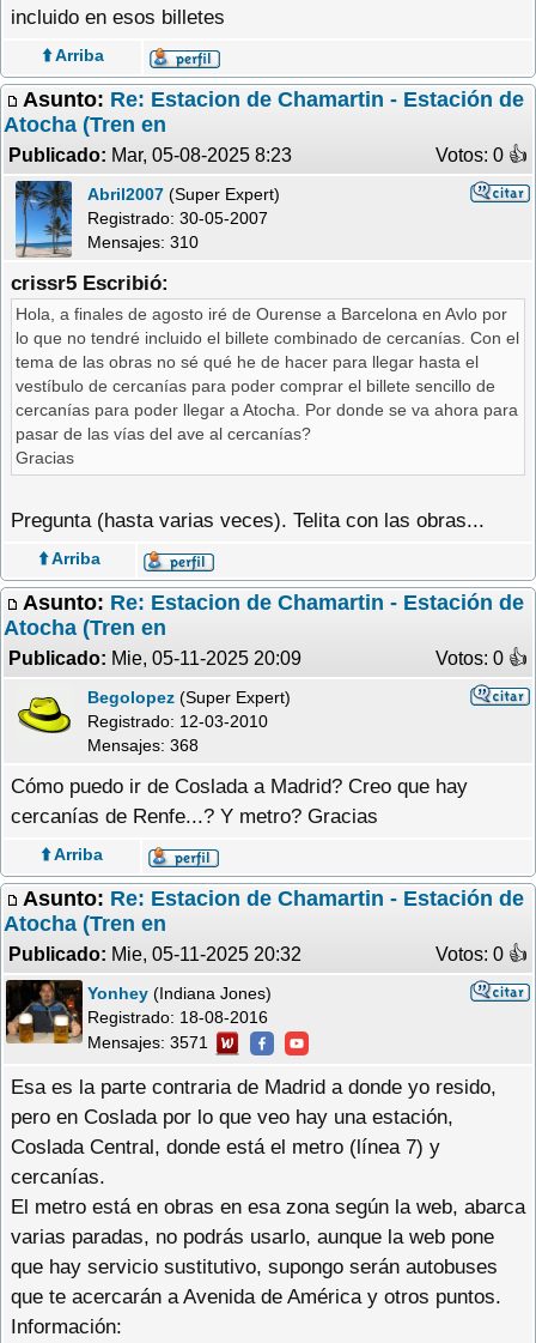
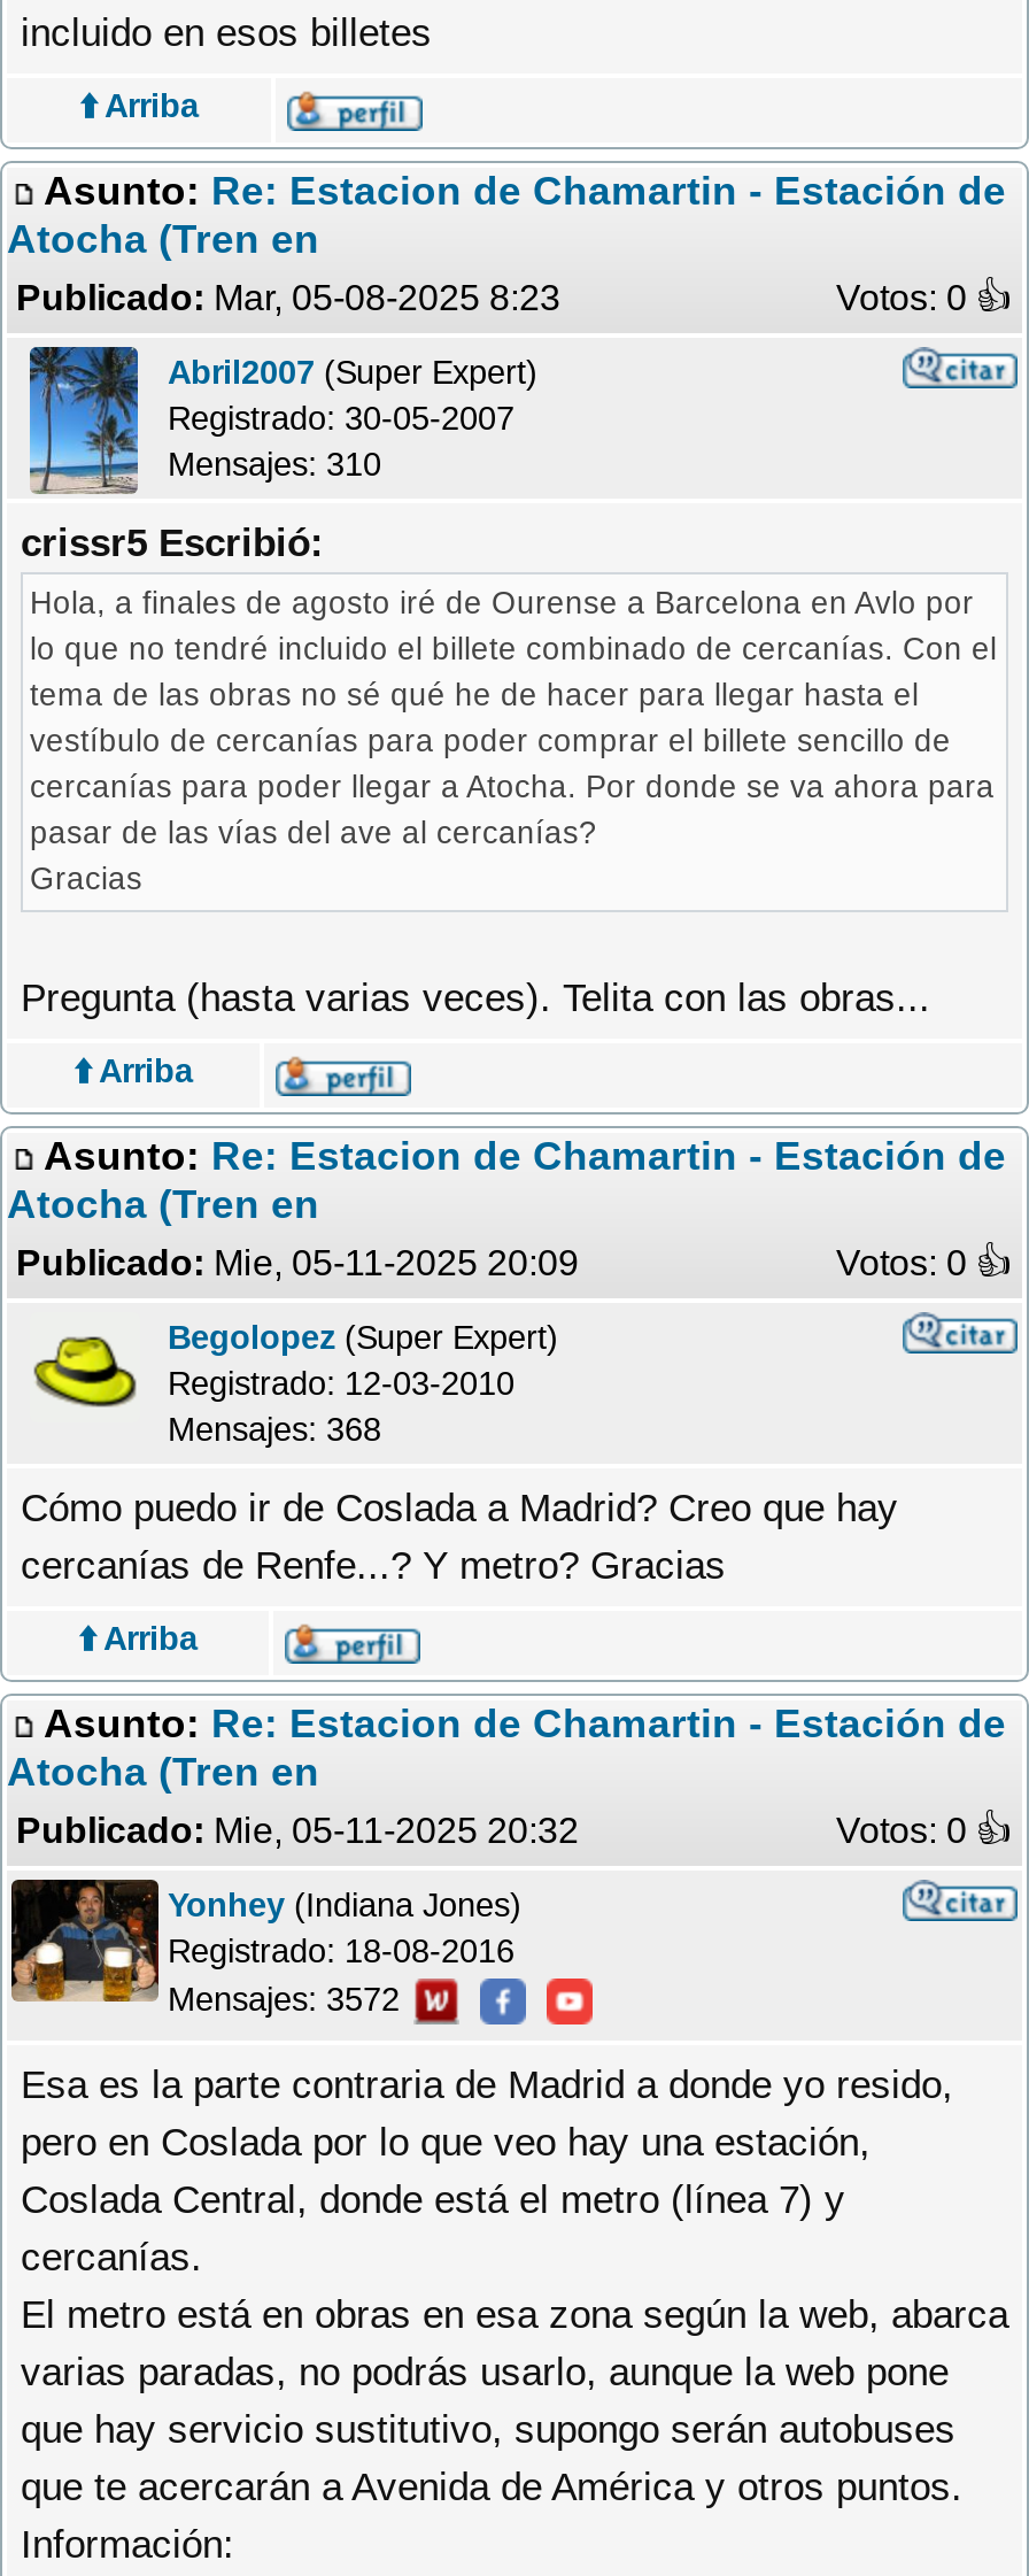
[87,1032,213,1051] Mensajes: 3571 -> [168,1980,409,2016] Mensajes: 3572

